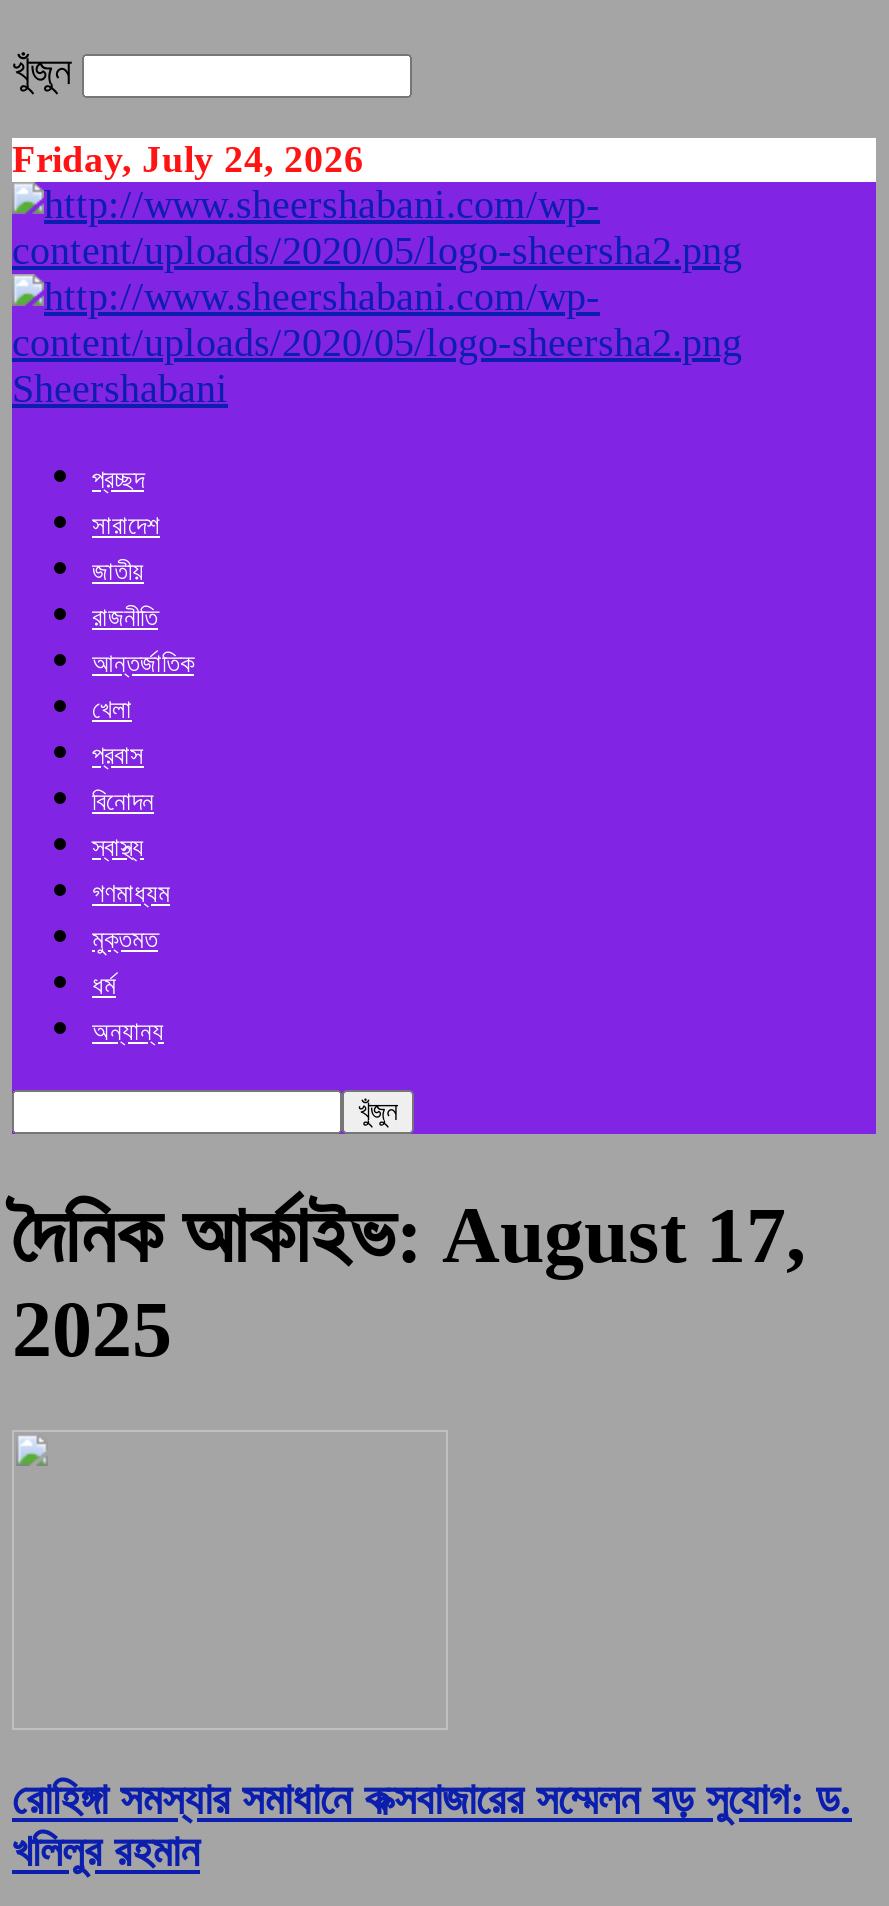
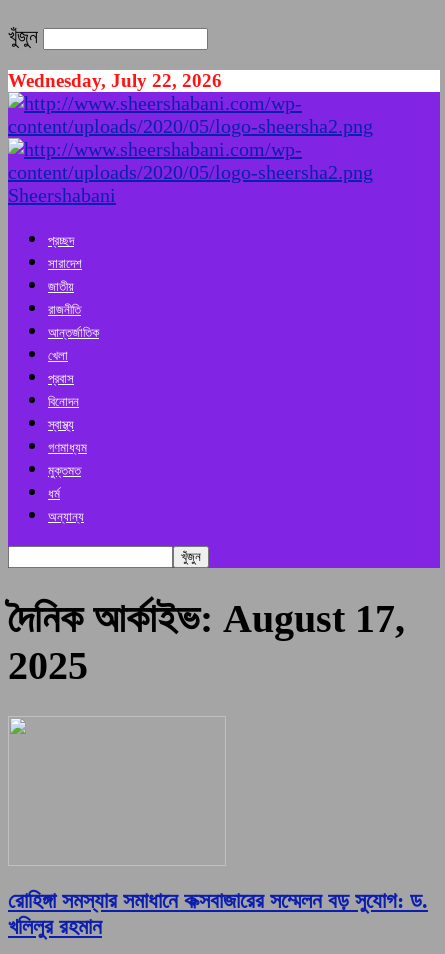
[12,138,364,180] Friday, July 24, 2026 -> [8,70,222,91] Wednesday, July 22, 2026

